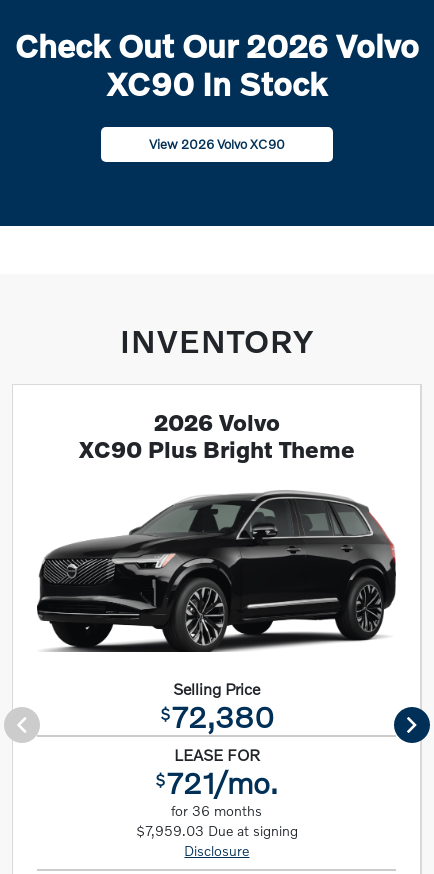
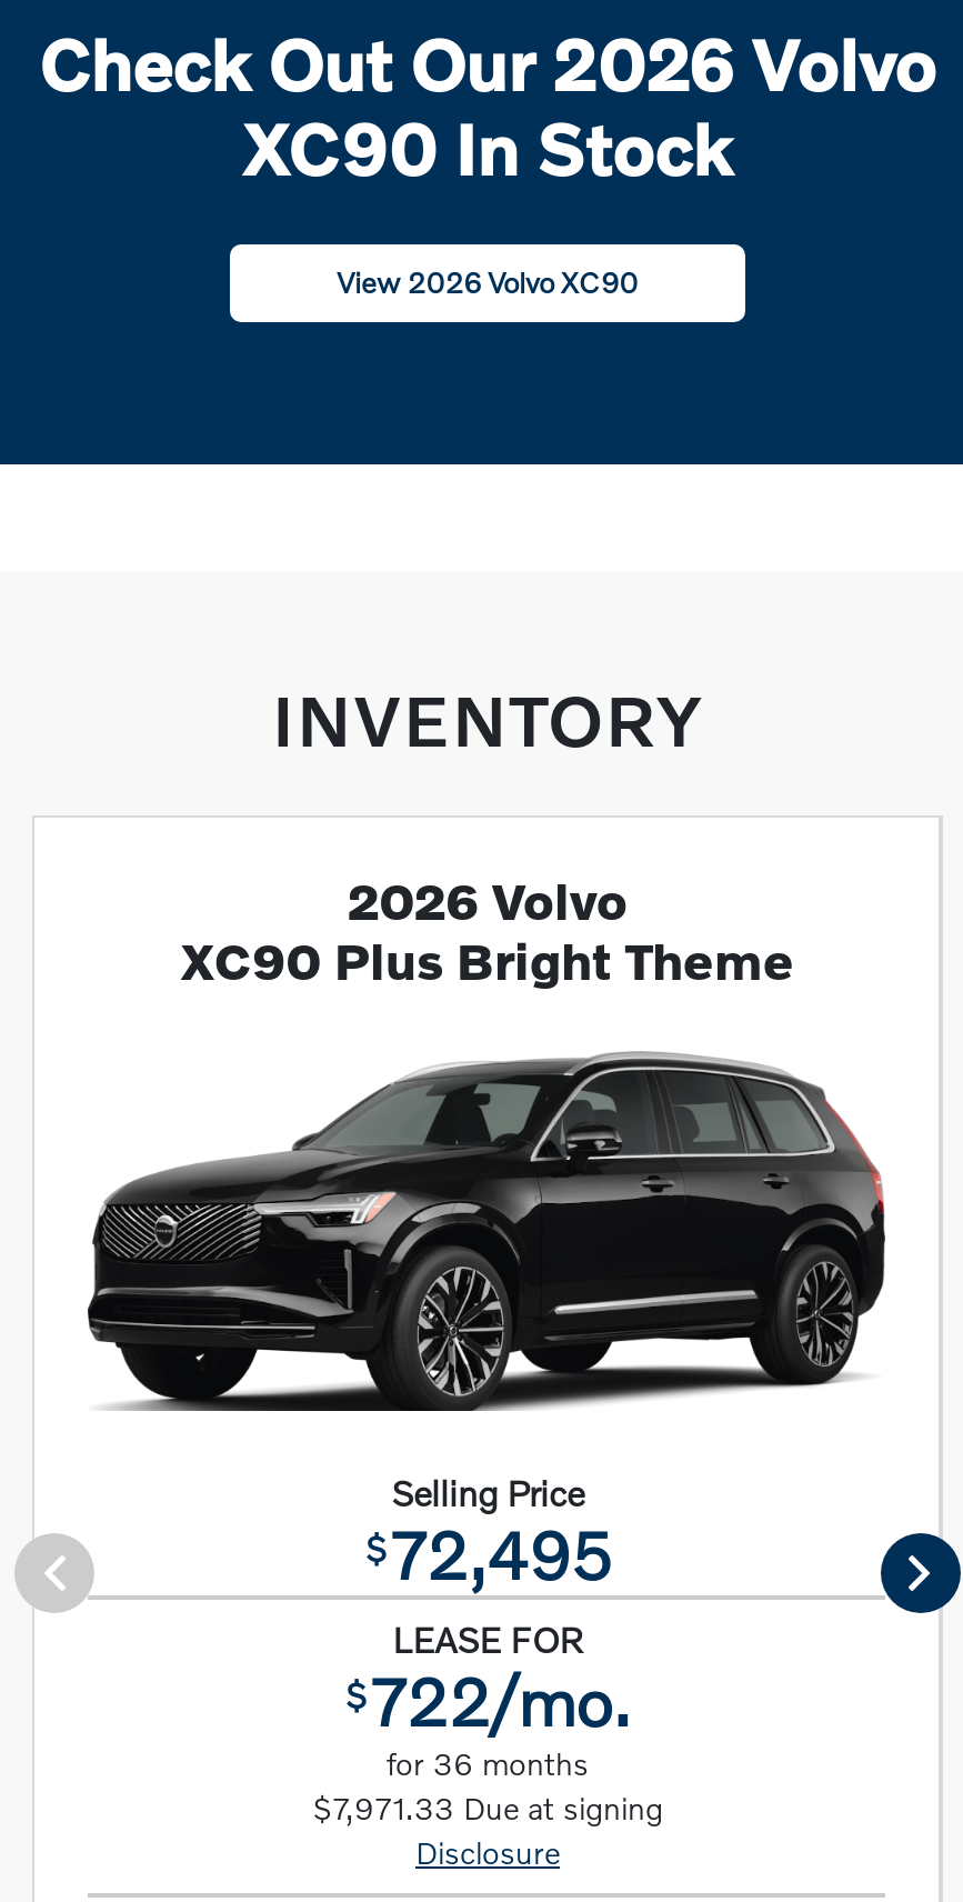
[160,699,274,734] $72,380 -> [364,1516,611,1594] $72,495
[155,765,278,800] $721/mo. -> [344,1662,631,1740] $722/mo.
[136,822,298,839] $7,959.03 Due at signing -> [312,1789,663,1827] $7,971.33 Due at signing

